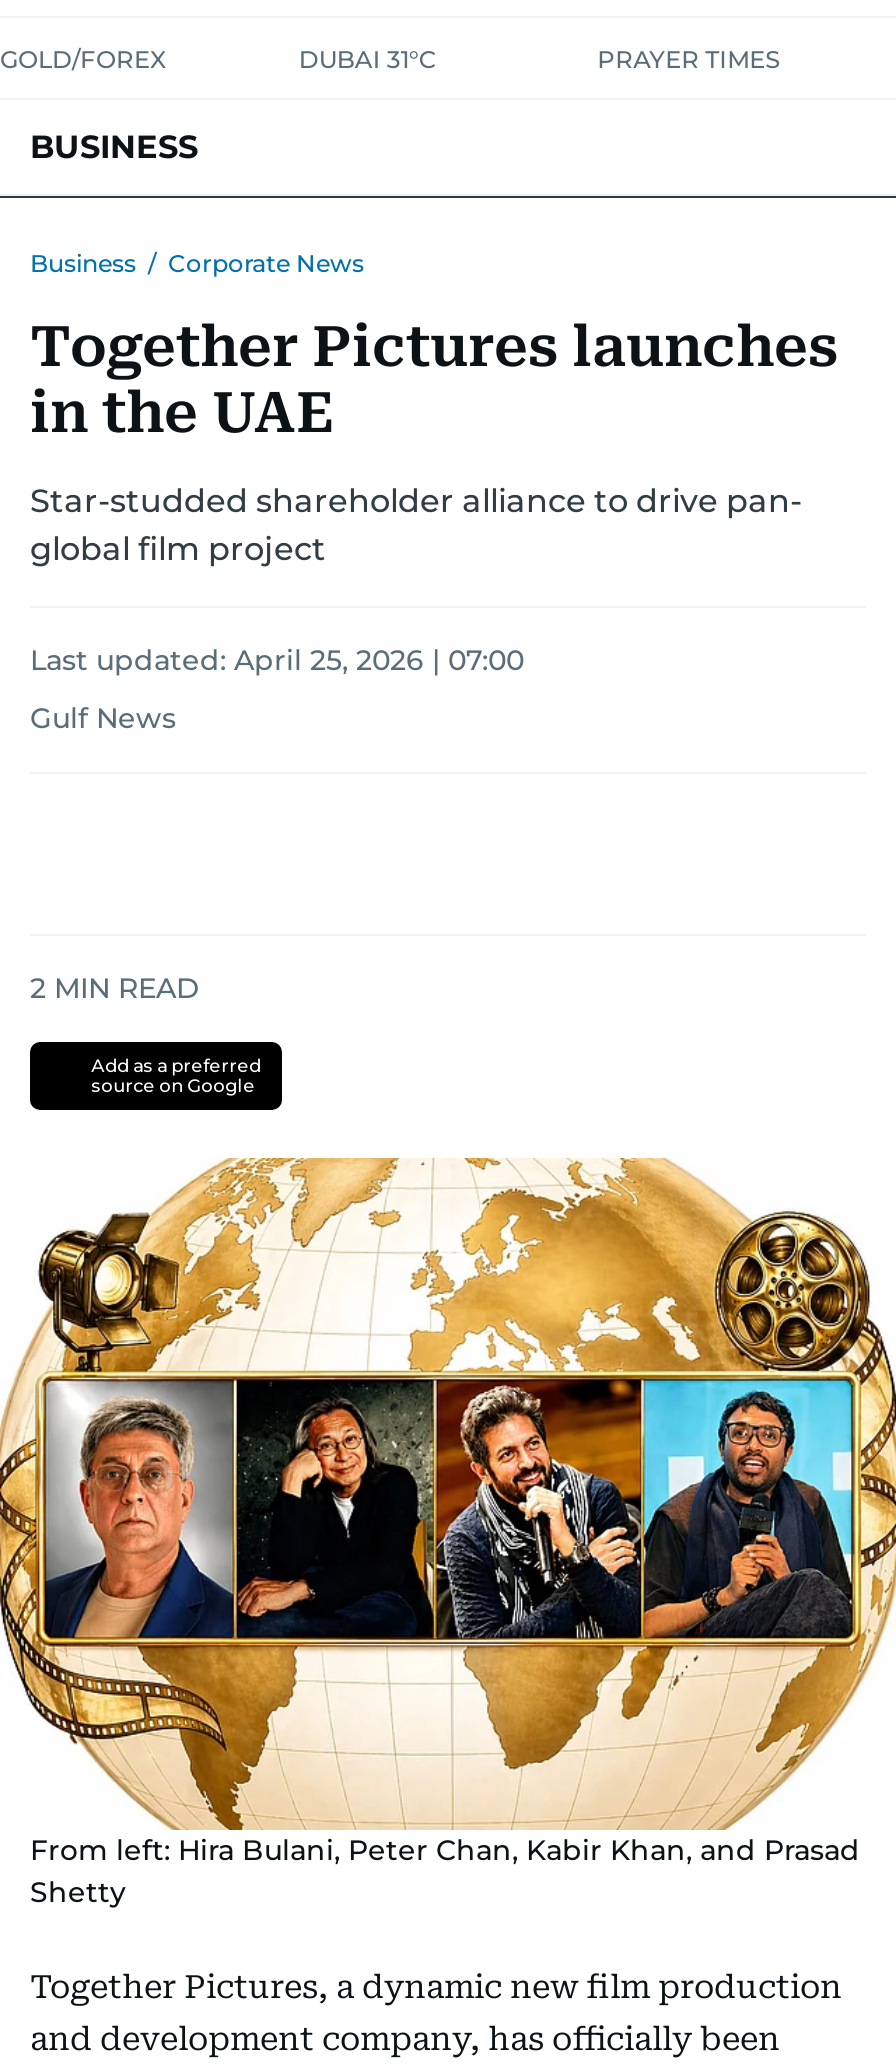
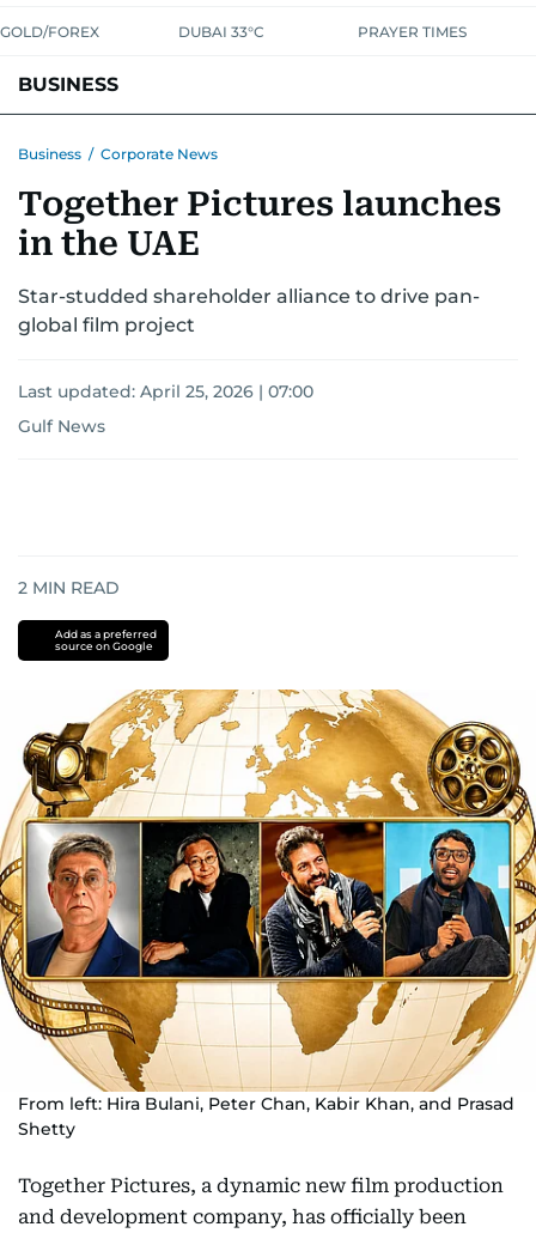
[299,44,437,74] DUBAI 31°C -> [179,23,265,41] DUBAI 33°C

